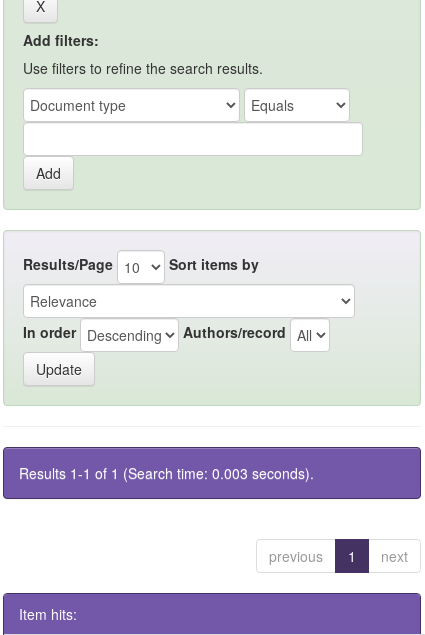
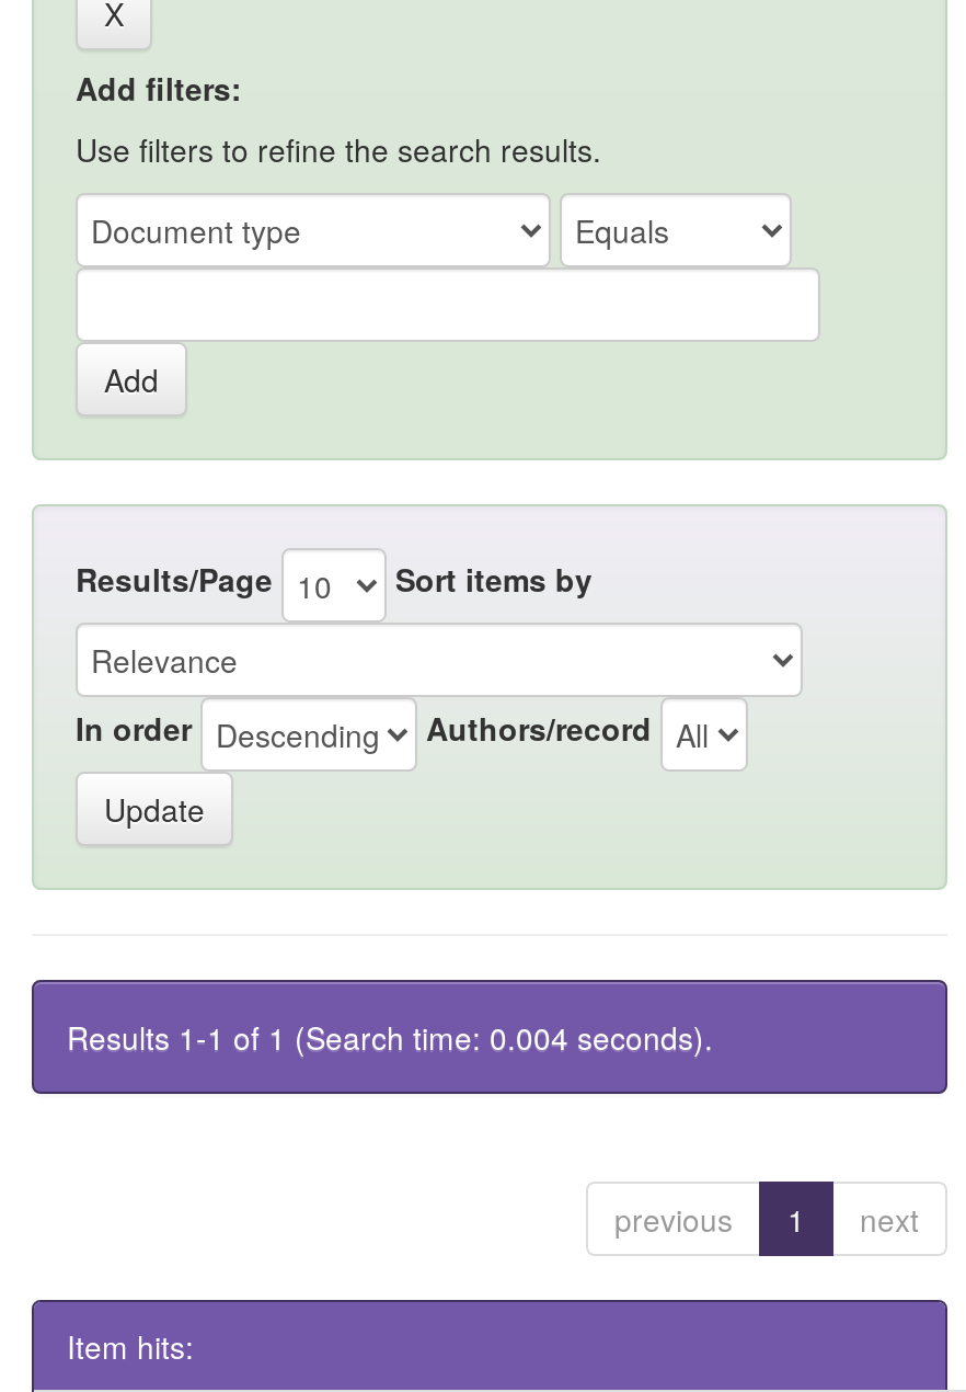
[19,463,314,483] Results 1-1 of 1 (Search time: 0.003 seconds). -> [67,1014,713,1058] Results 1-1 of 1 (Search time: 0.004 seconds).

